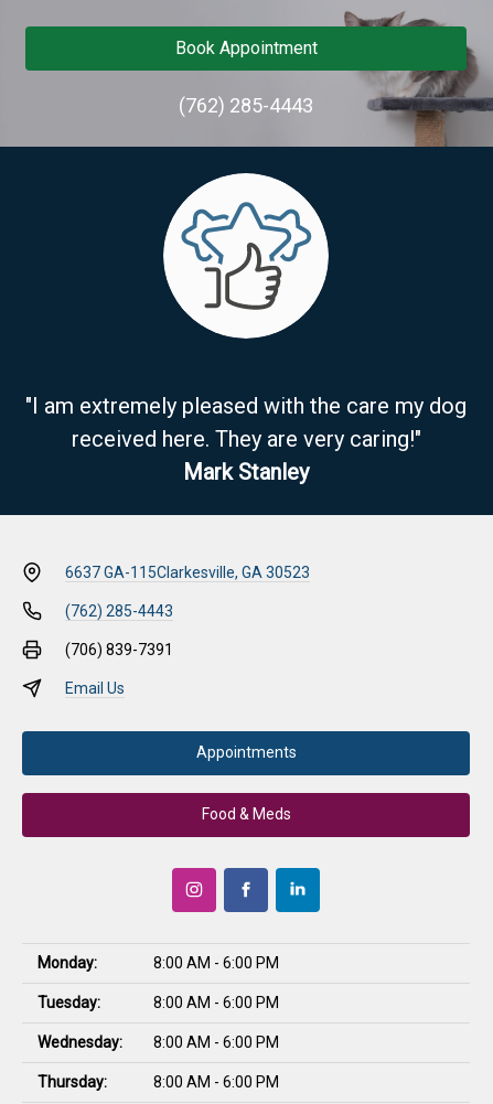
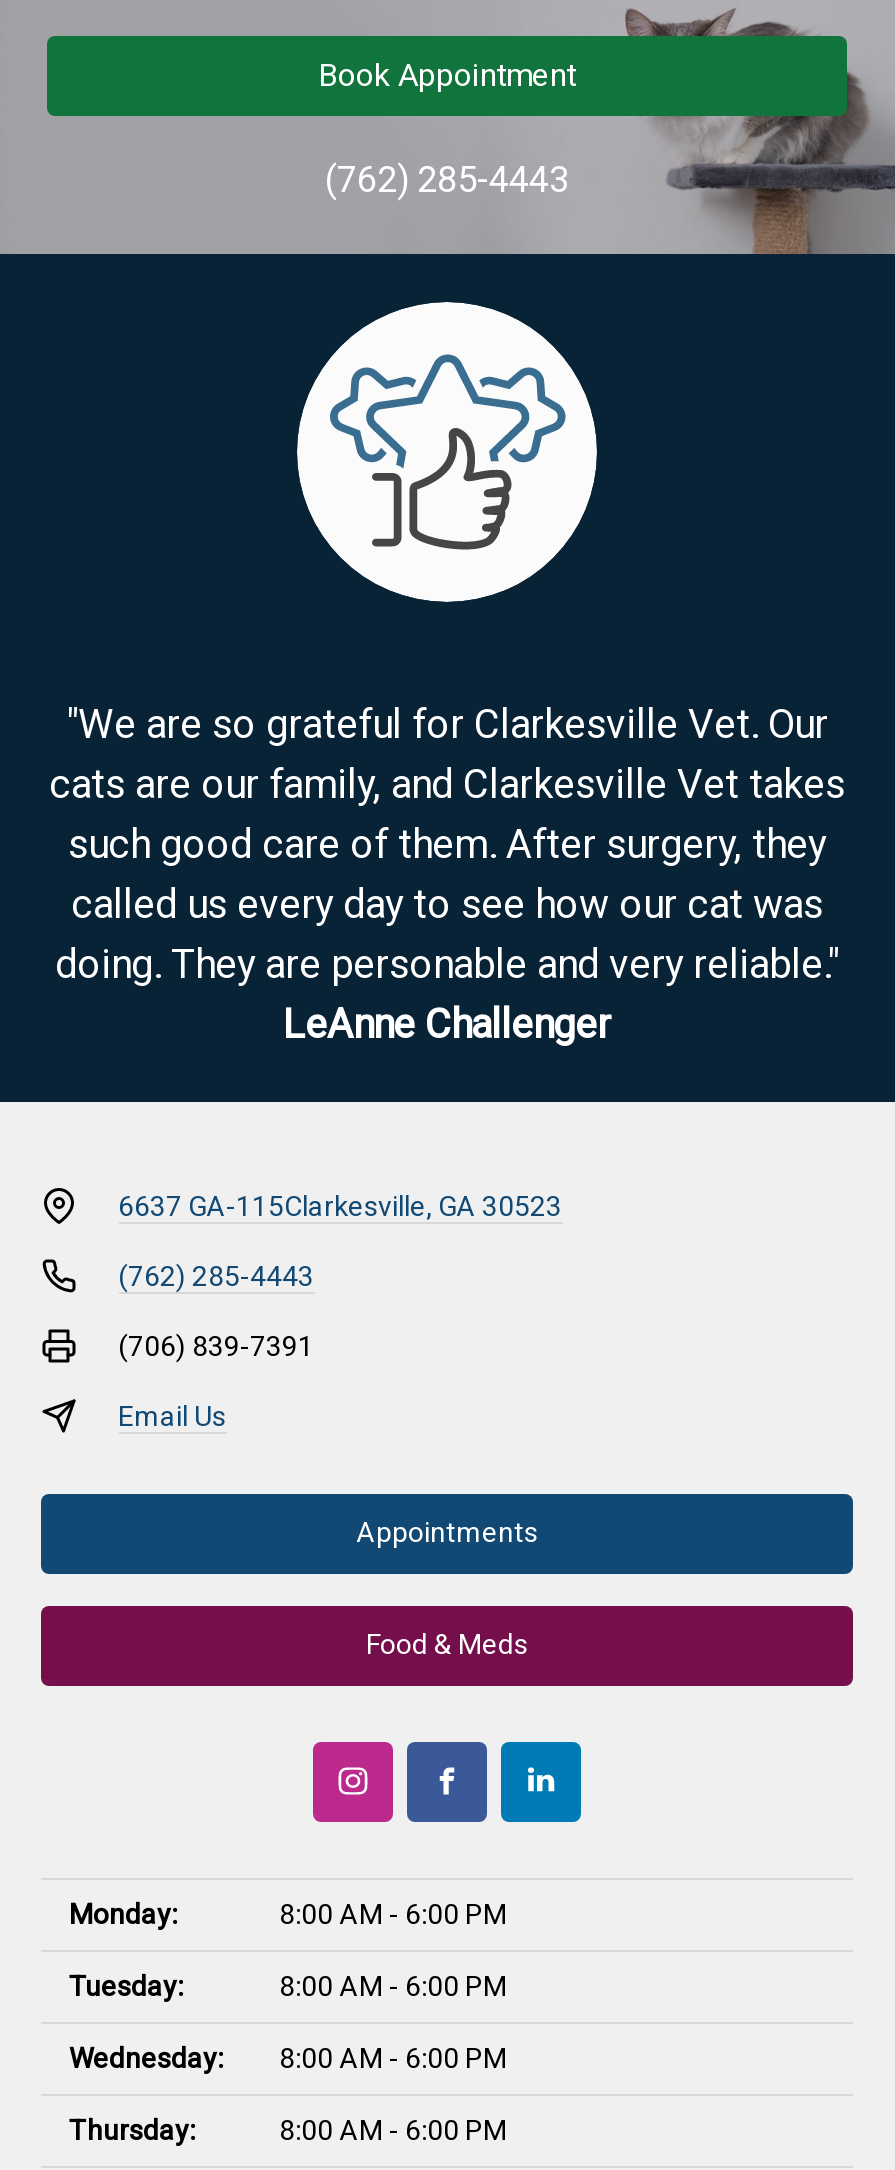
[25,392,467,485] "I am extremely pleased with the care my dog | received here. They are very caring!" | Mark Stanley -> [49,699,845,1047] "We are so grateful for Clarkesville Vet. Our | cats are our family, and Clarkesville Vet takes | such good care of them. After surgery, they | called us every day to see how our cat was | doing. They are personable and very reliable." | LeAnne Challenger

